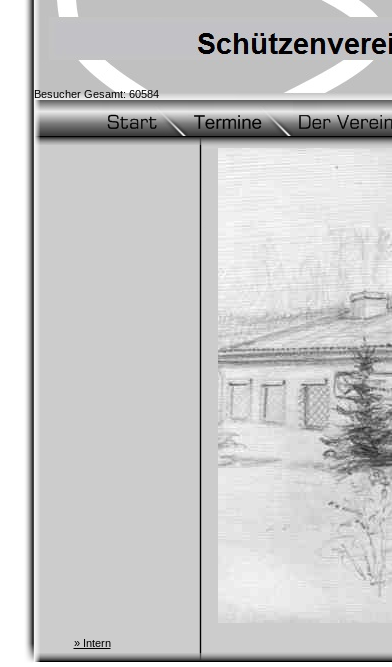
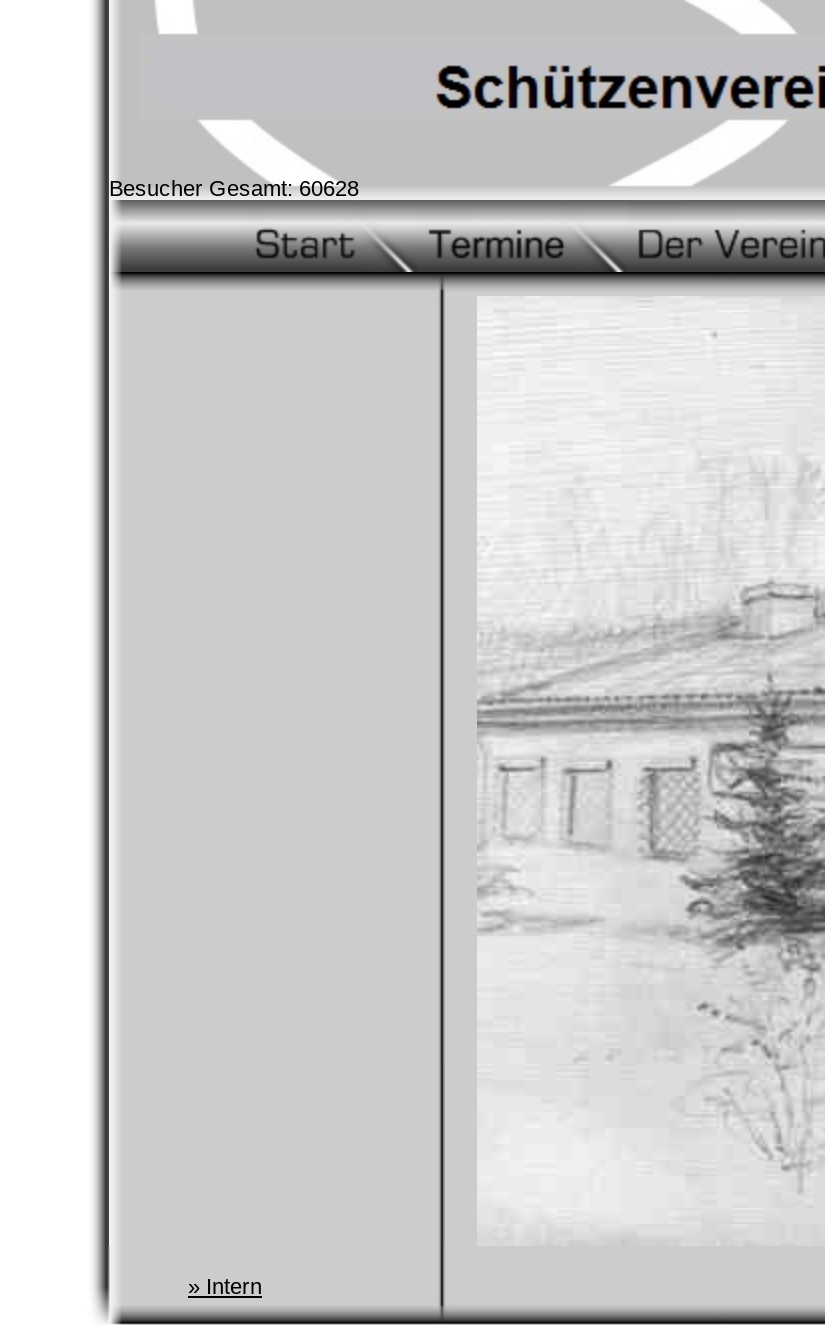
[34,88,159,100] Besucher Gesamt: 60584 -> [109,176,359,200] Besucher Gesamt: 60628

